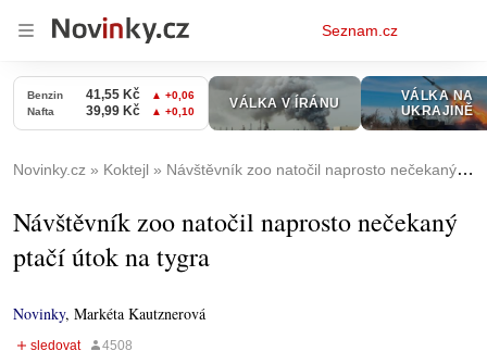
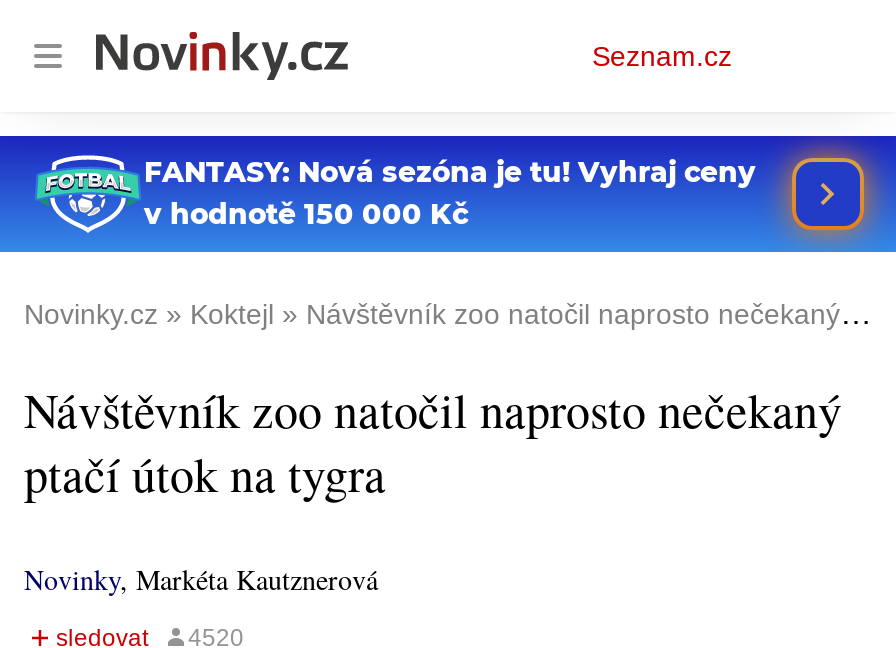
[3,74,484,136] [image] -> [6,134,890,254] [image]

